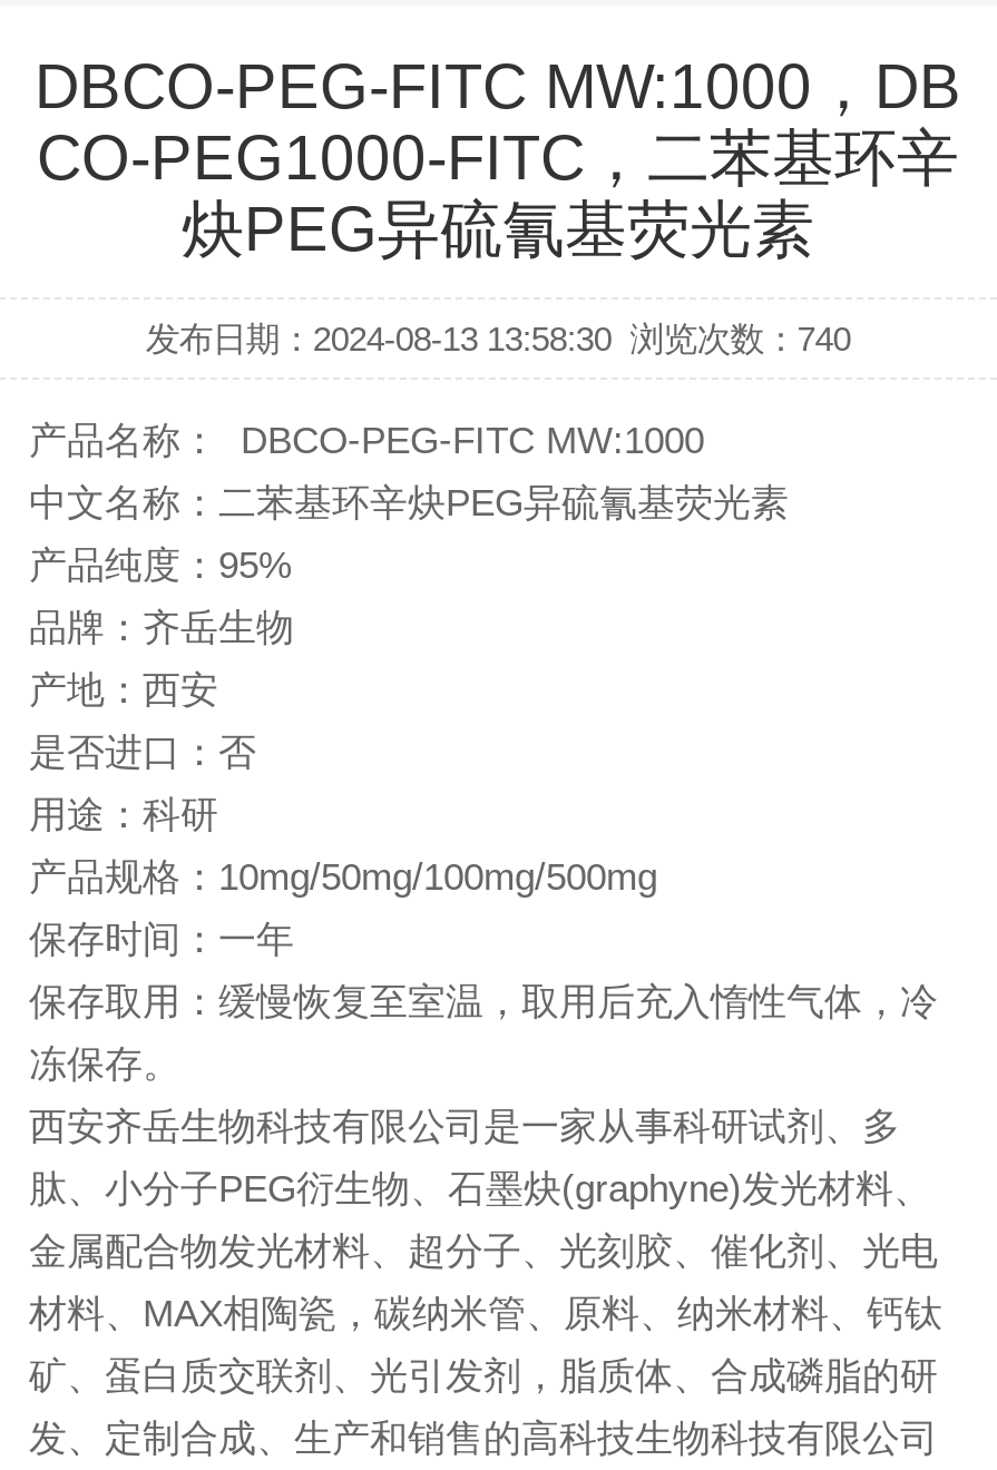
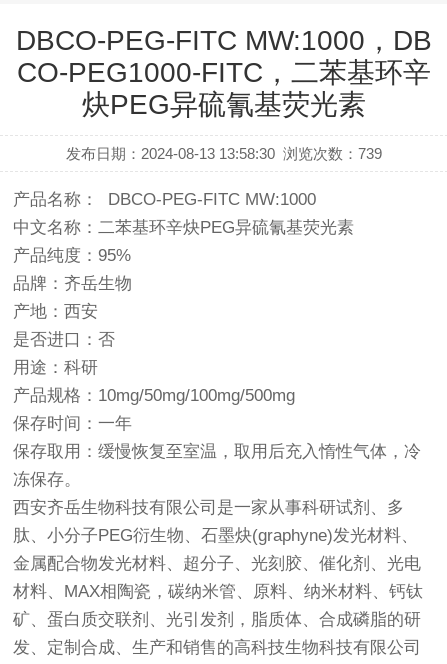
[145,320,850,357] 发布日期：2024-08-13 13:58:30 浏览次数：740 -> [66,145,382,162] 发布日期：2024-08-13 13:58:30 浏览次数：739

